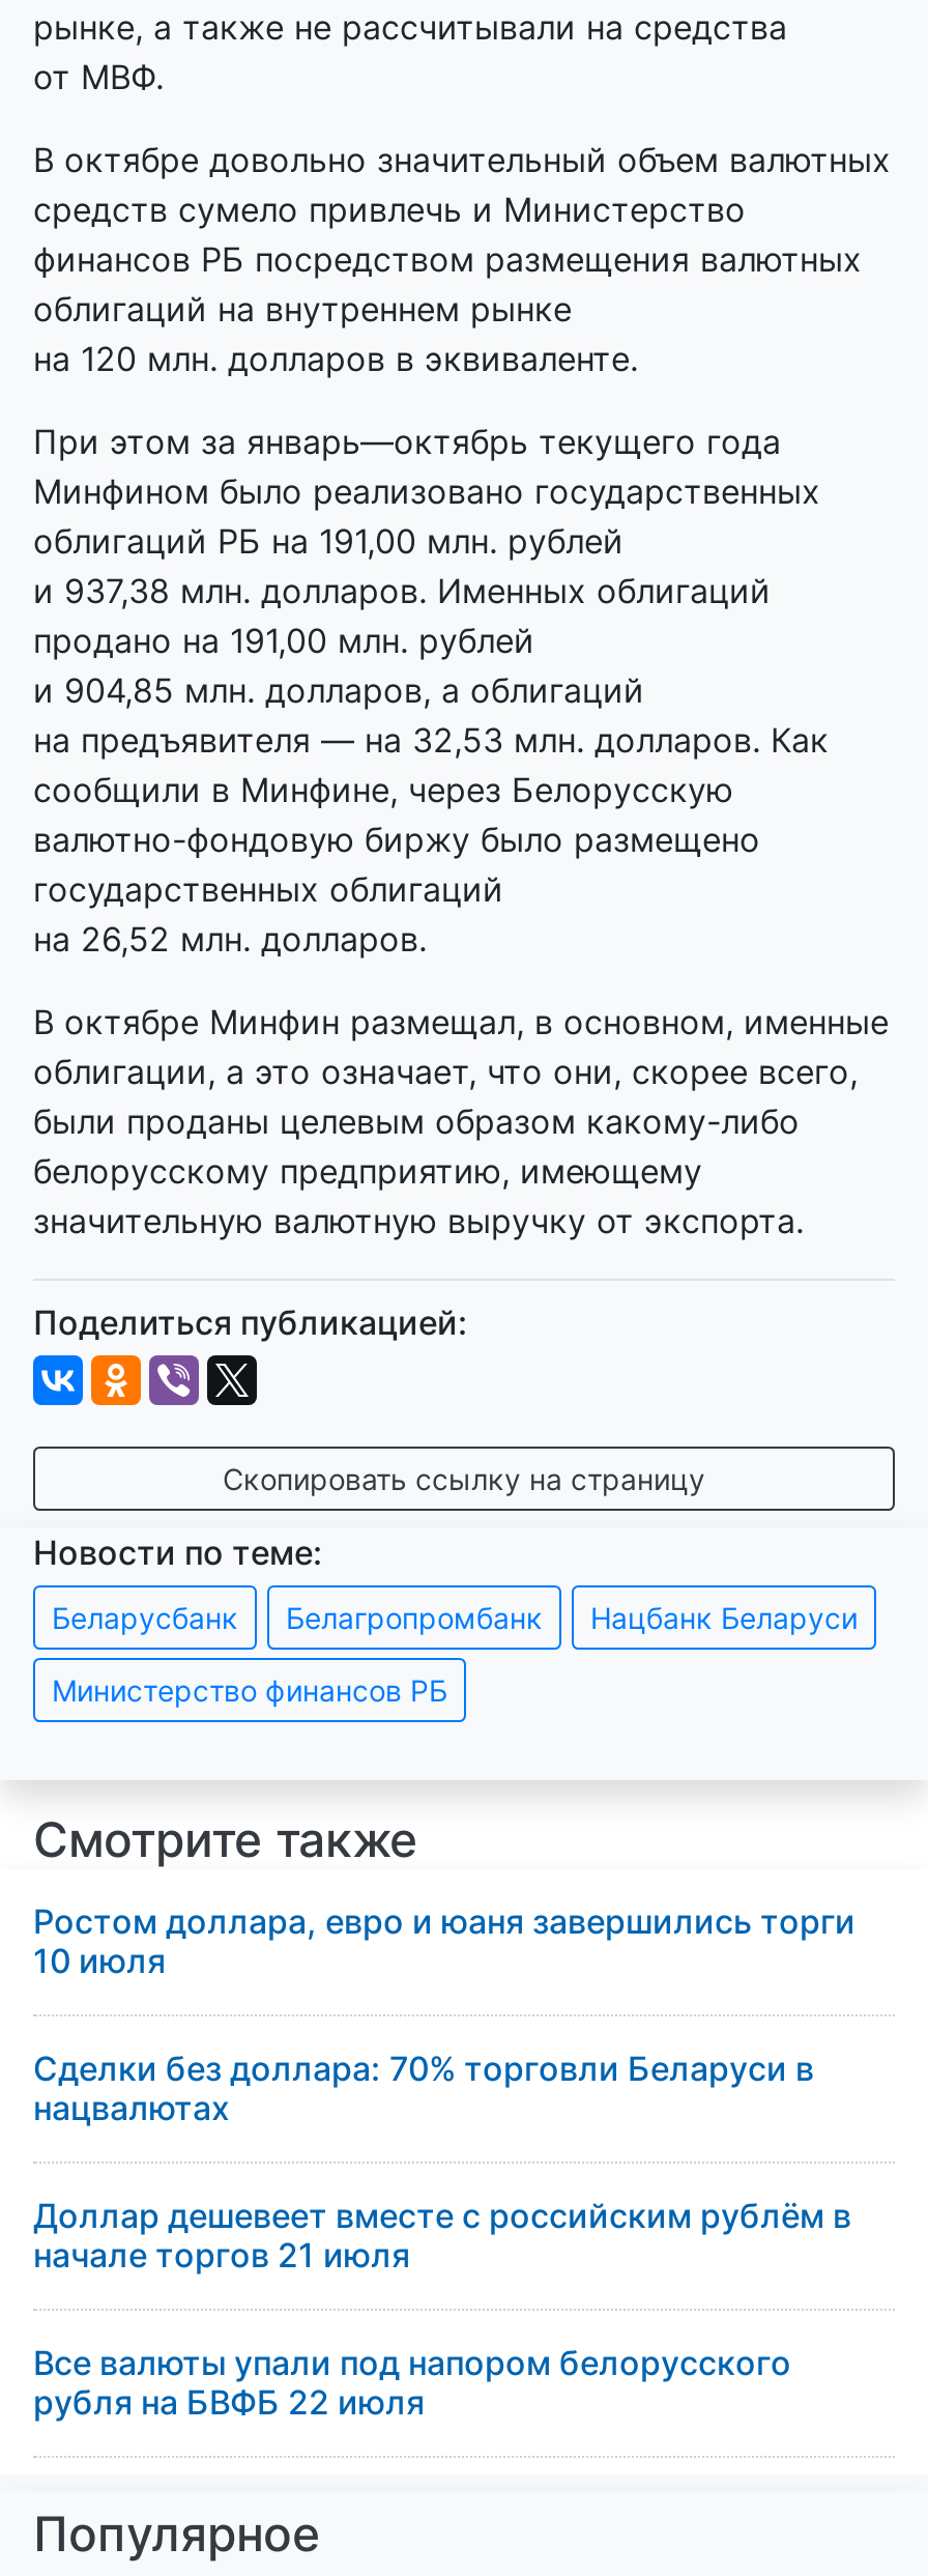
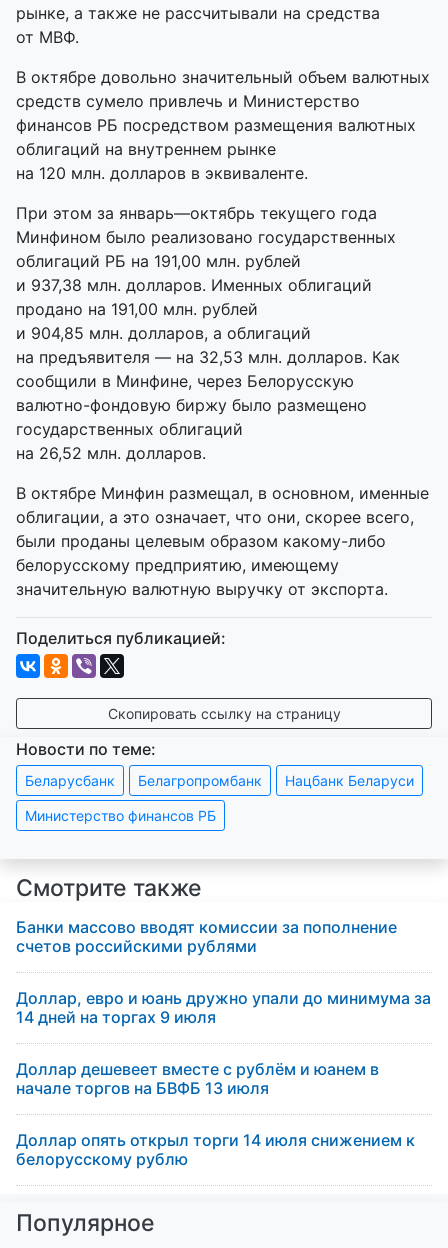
[33,1900,856,1981] Ростом доллара, евро и юаня завершились торги | 10 июля -> [16,917,397,956] Банки массово вводят комиссии за пополнение | счетов российскими рублями
[33,2048,814,2128] Сделки без доллара: 70% торговли Беларуси в | нацвалютах -> [16,988,431,1027] Доллар, евро и юань дружно упали до минимума за | 14 дней на торгах 9 июля
[33,2195,851,2276] Доллар дешевеет вместе с российским рублём в | начале торгов 21 июля -> [16,1059,379,1098] Доллар дешевеет вместе с рублём и юанем в | начале торгов на БВФБ 13 июля
[33,2342,791,2423] Все валюты упали под напором белорусского | рубля на БВФБ 22 июля -> [16,1130,415,1169] Доллар опять открыл торги 14 июля снижением к | белорусскому рублю

